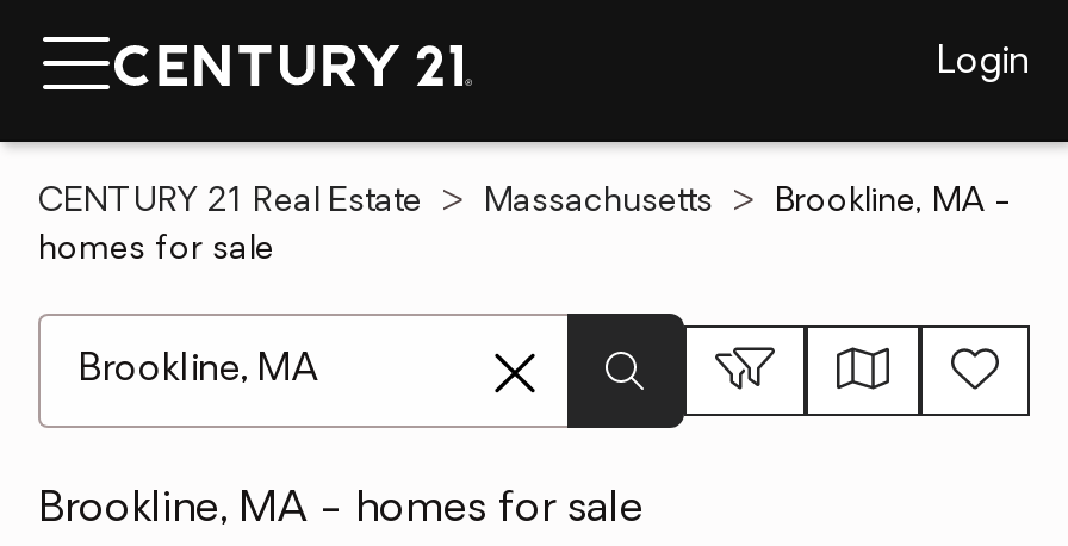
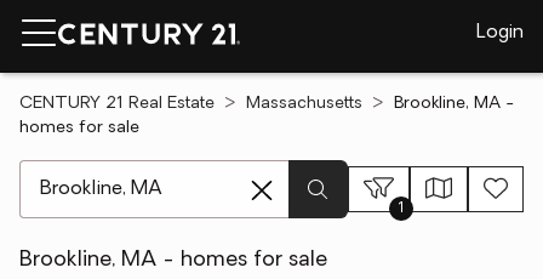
none -> [398,201,404,216] 1

